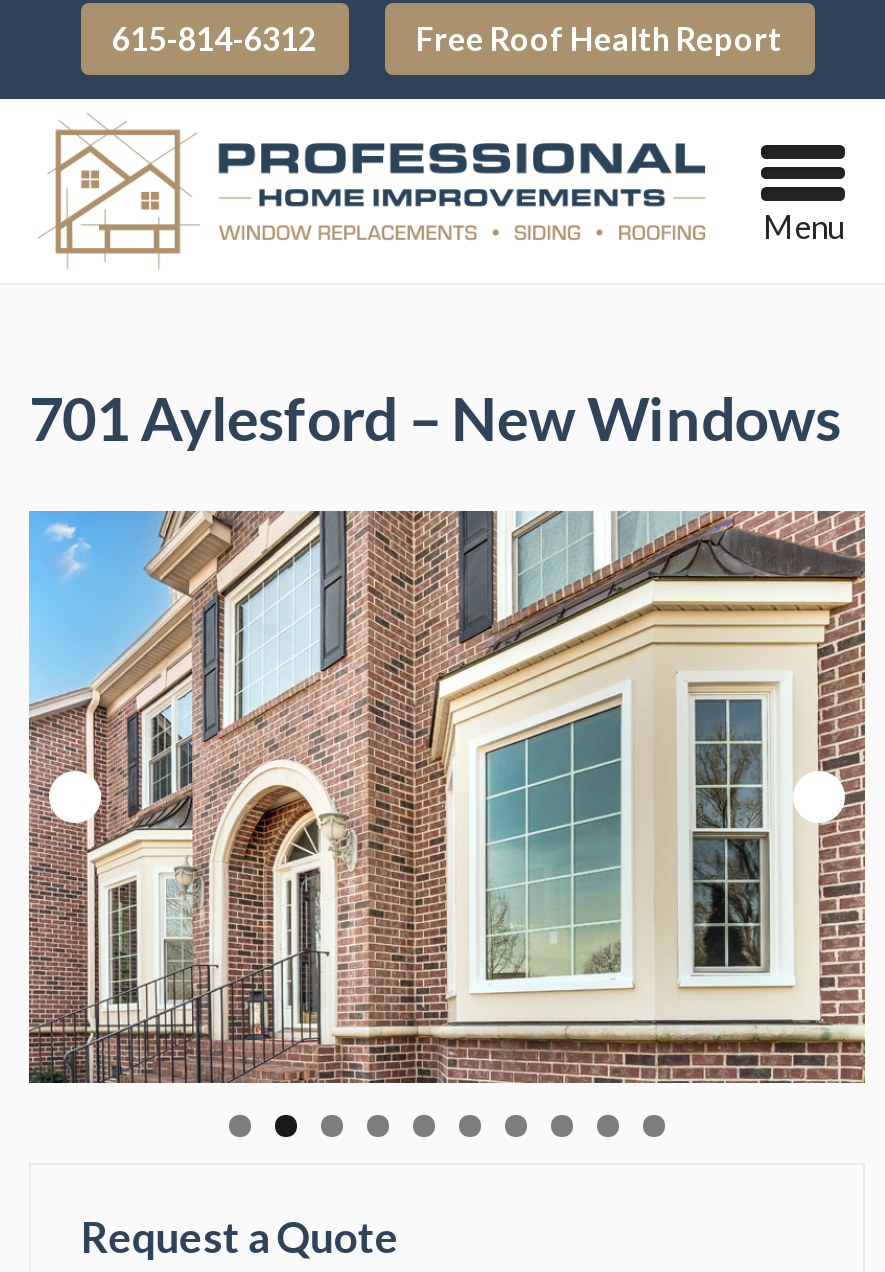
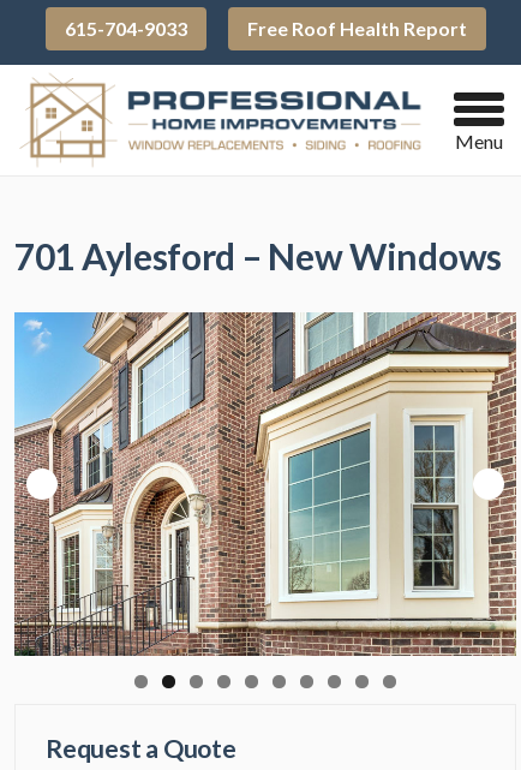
[112,19,316,57] 615-814-6312 -> [64,17,187,40] 615-704-9033

